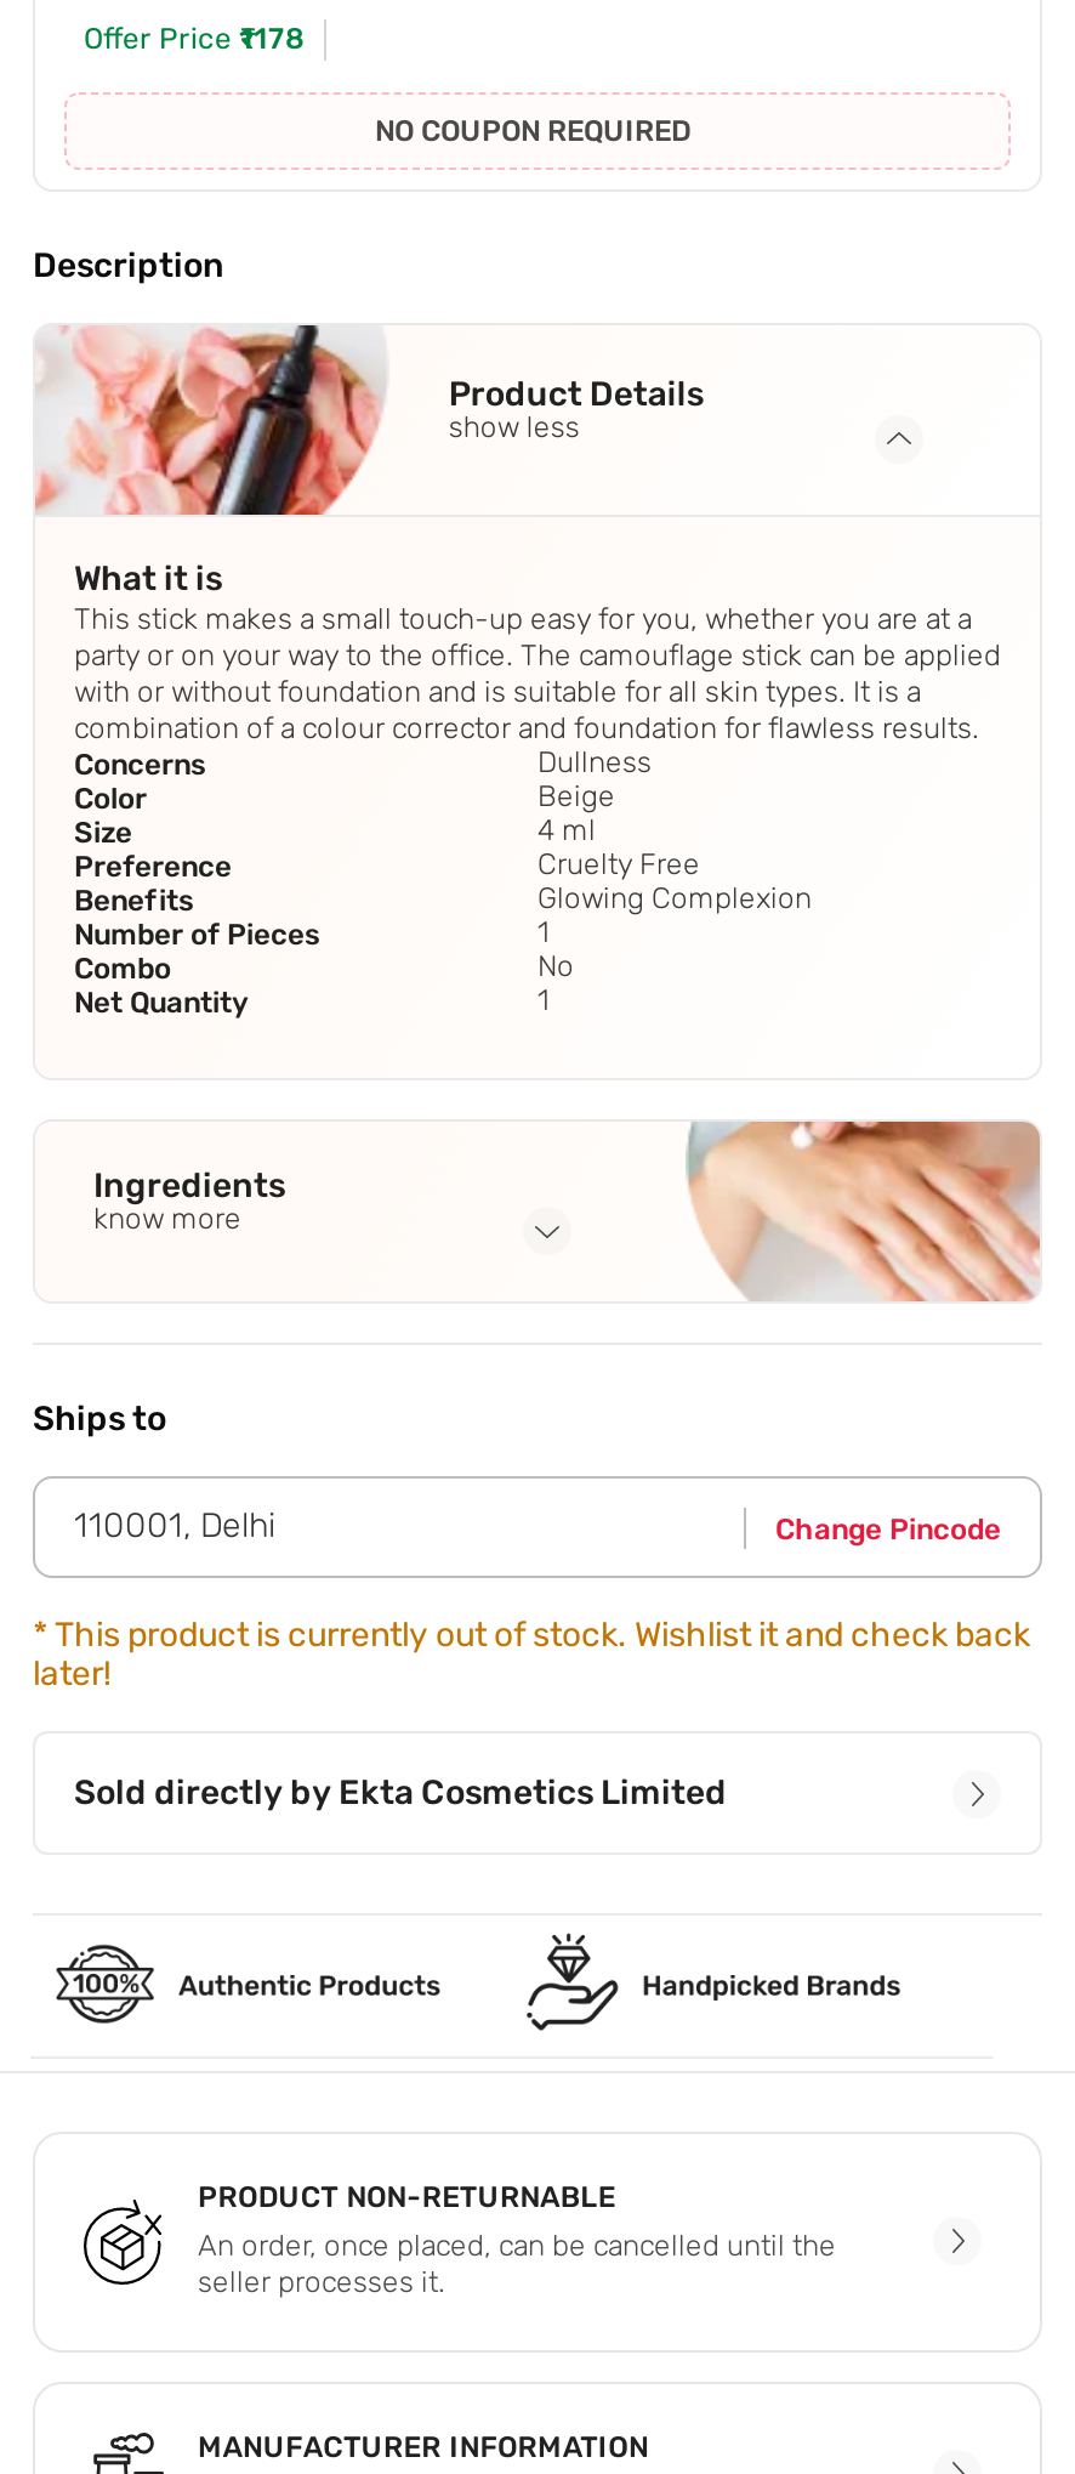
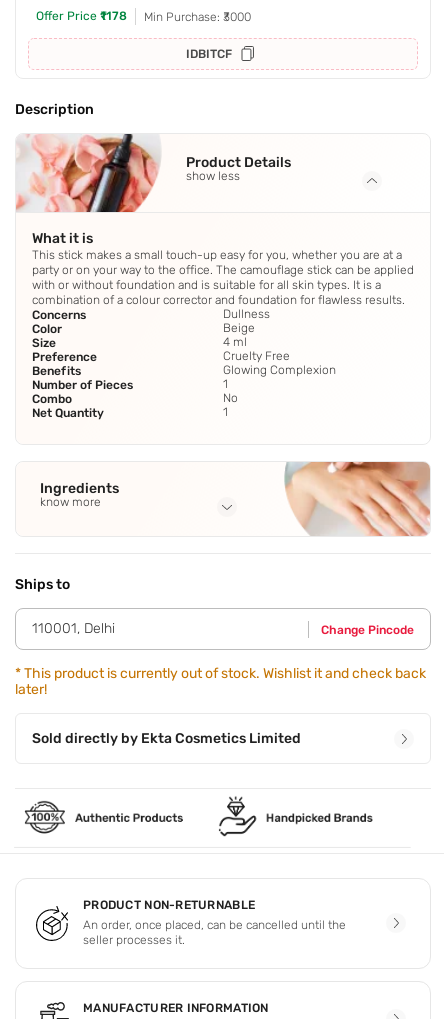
[375,115,690,149] NO COUPON REQUIRED -> [144,10,251,61] Min Purchase: ₹3000 | IDBITCF

